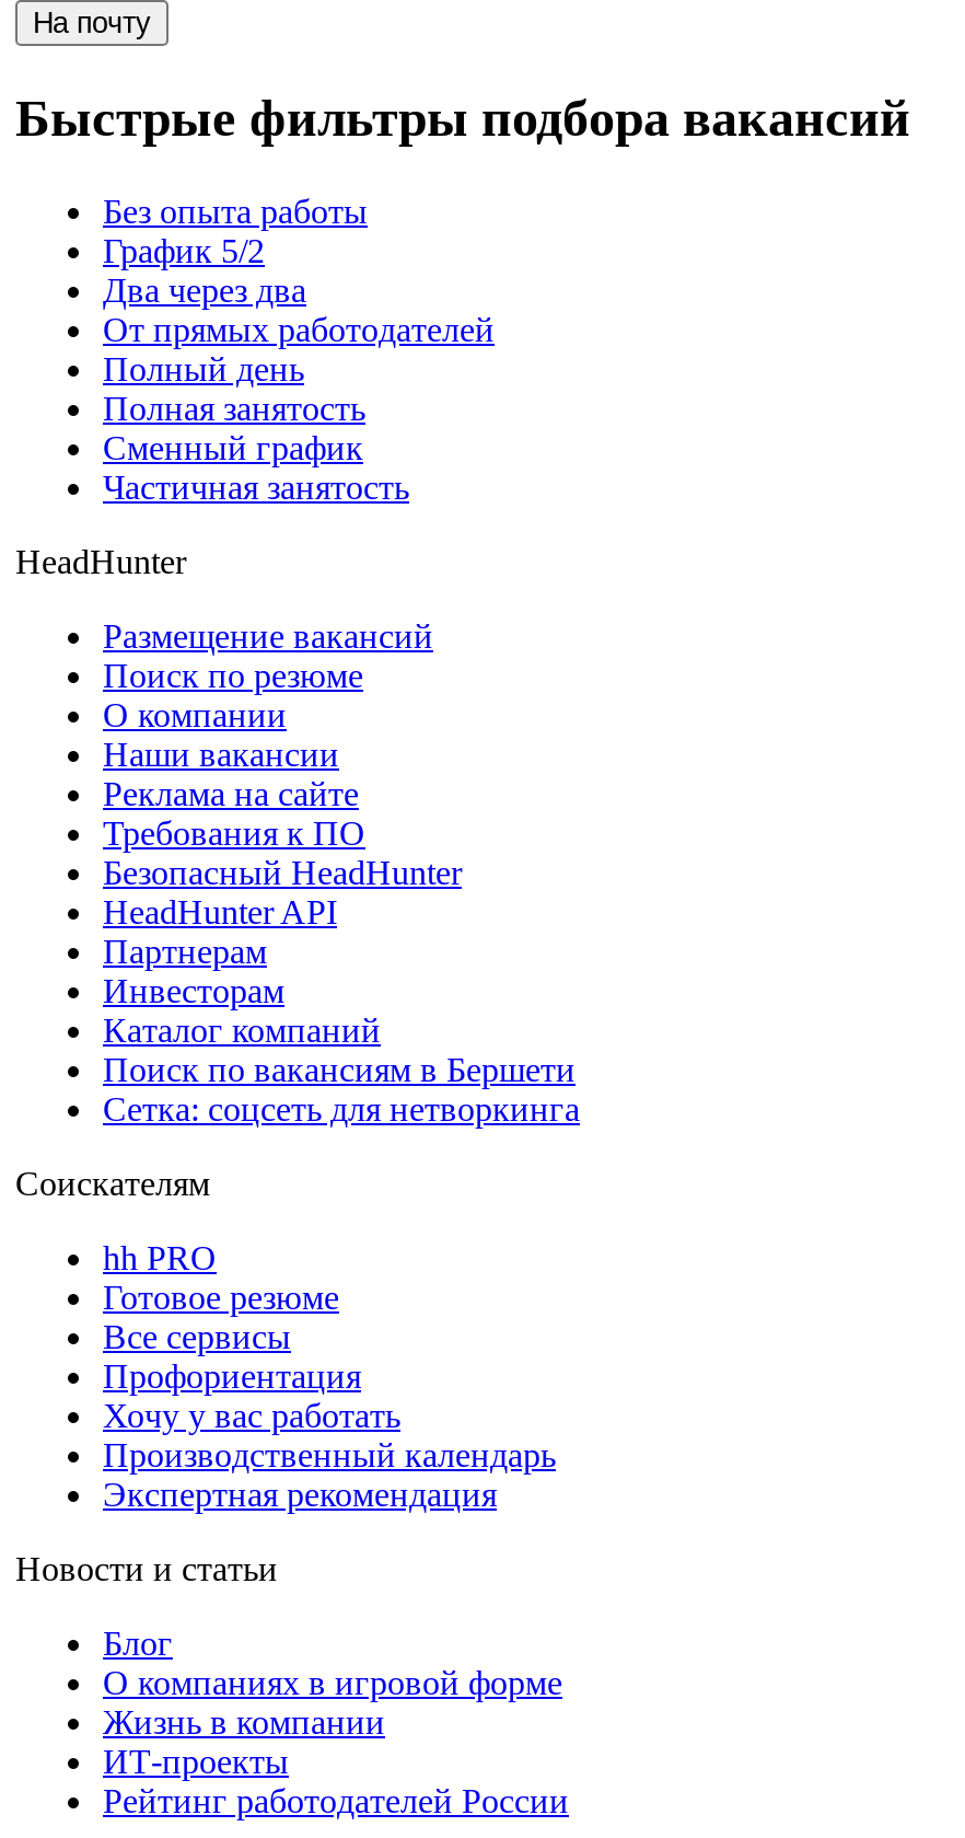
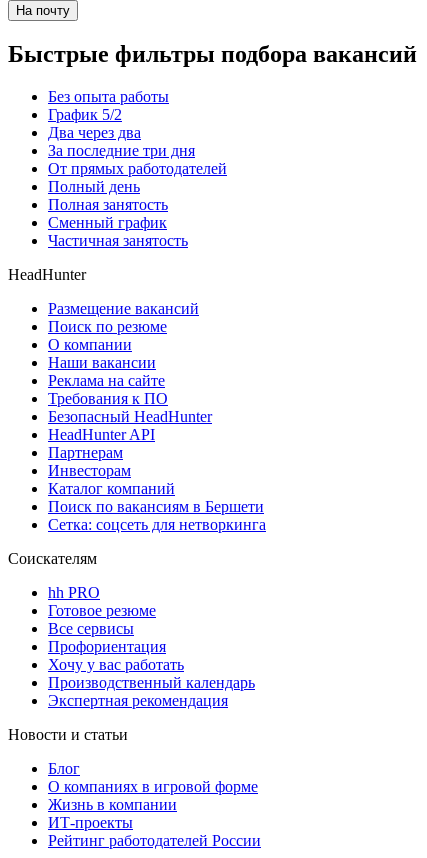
none -> [48,142,195,159] За последние три дня

